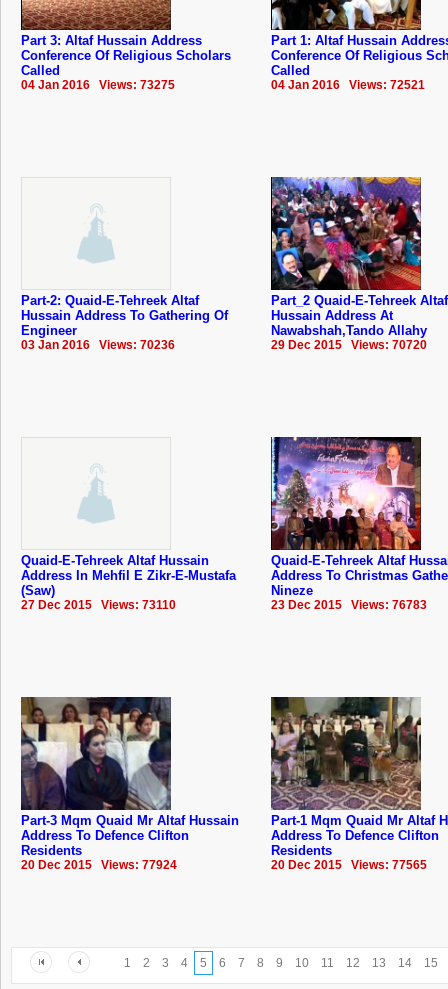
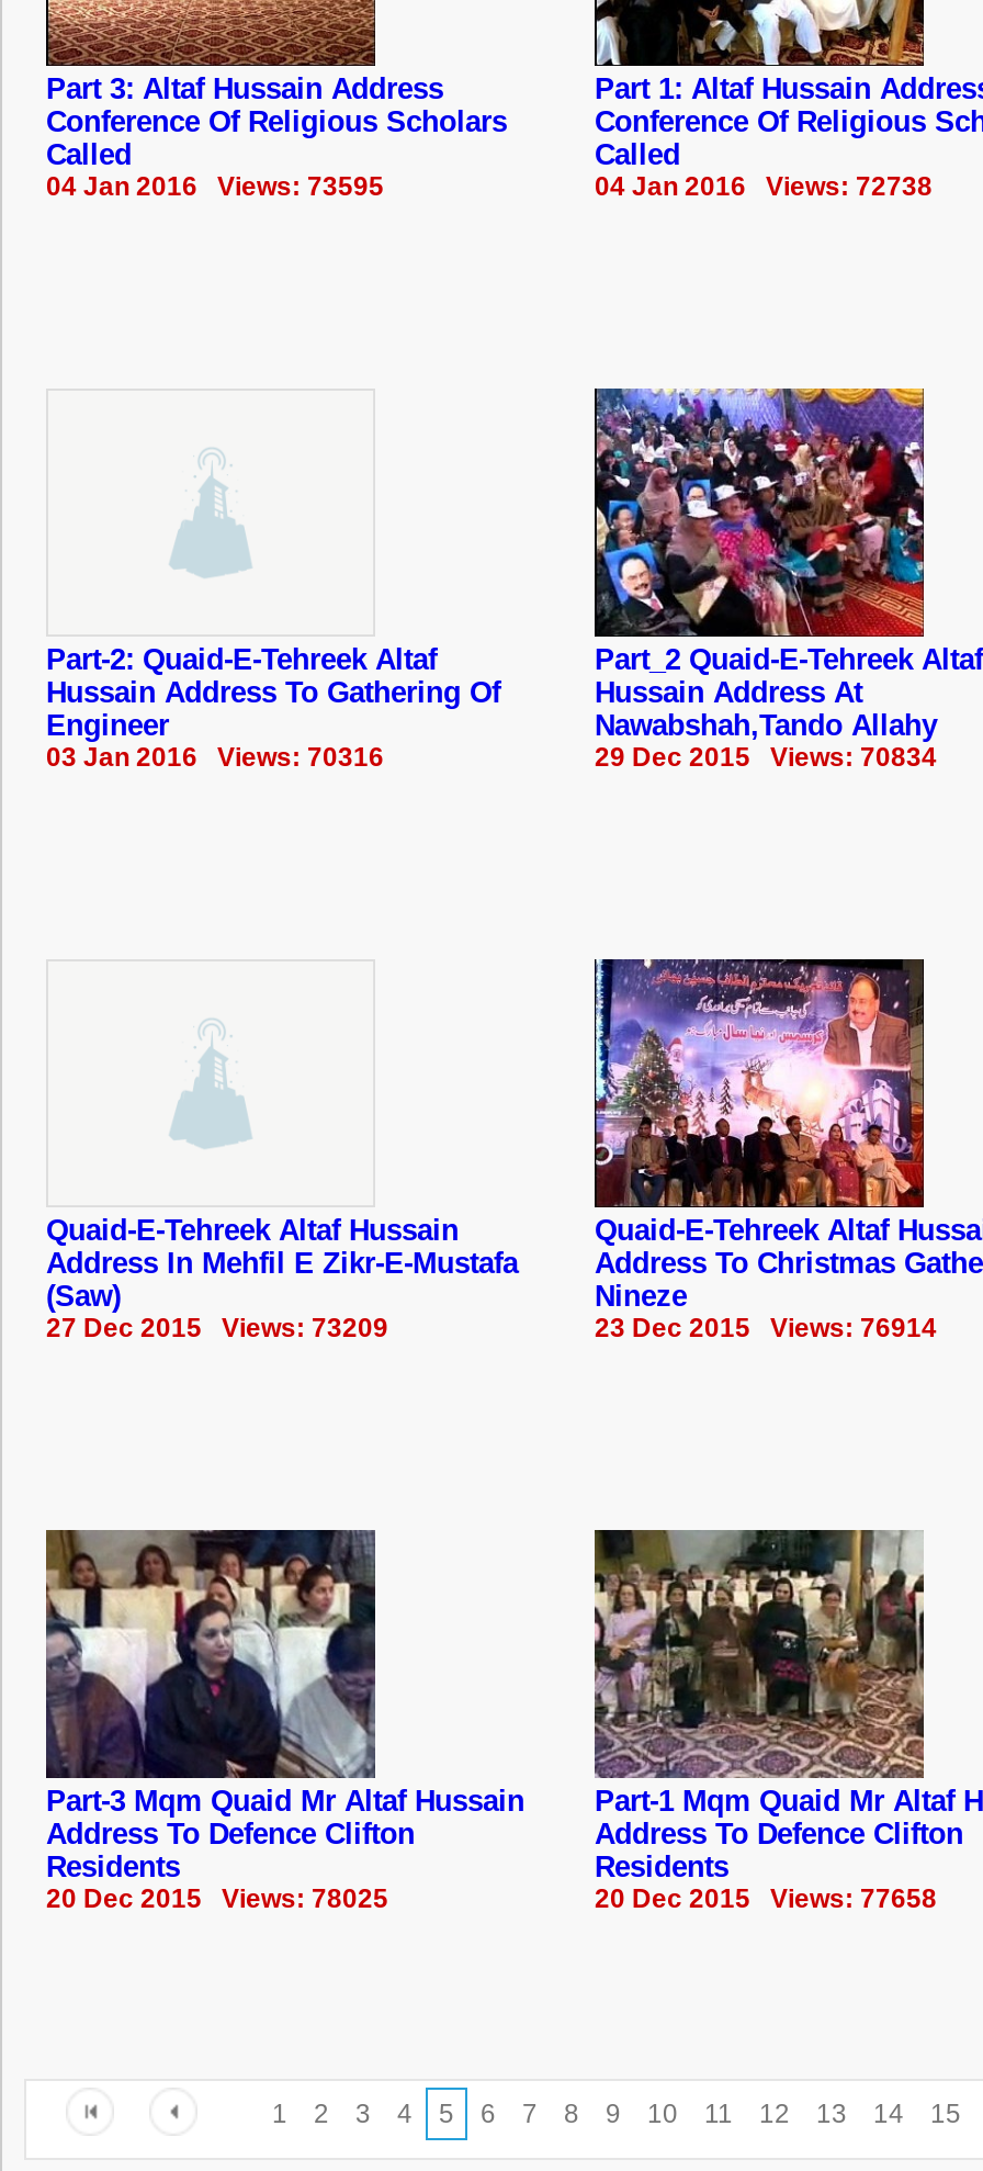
[21,77,175,91] 04 Jan 2016 Views: 73275 -> [46,170,384,201] 04 Jan 2016 Views: 73595
[271,77,425,91] 04 Jan 2016 Views: 72521 -> [595,170,933,201] 04 Jan 2016 Views: 72738
[21,337,175,351] 03 Jan 2016 Views: 70236 -> [46,741,384,772] 03 Jan 2016 Views: 70316
[271,337,427,351] 29 Dec 2015 Views: 70720 -> [595,741,937,772] 29 Dec 2015 Views: 70834
[21,597,176,611] 27 Dec 2015 Views: 73110 -> [46,1312,388,1342] 27 Dec 2015 Views: 73209
[271,597,427,611] 23 Dec 2015 Views: 76783 -> [595,1312,937,1342] 23 Dec 2015 Views: 76914
[21,857,177,871] 20 Dec 2015 Views: 77924 -> [46,1882,388,1913] 20 Dec 2015 Views: 78025
[271,857,427,871] 20 Dec 2015 Views: 77565 -> [595,1882,937,1913] 20 Dec 2015 Views: 77658

